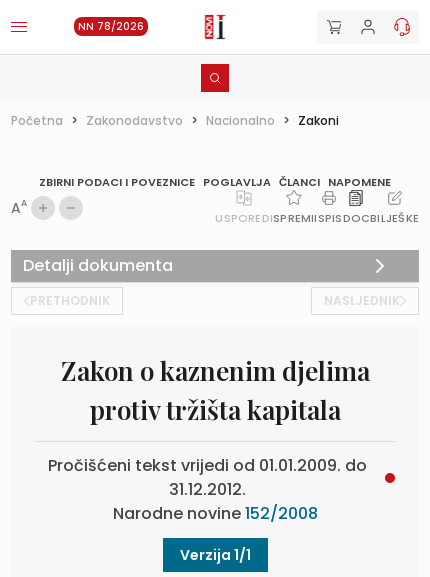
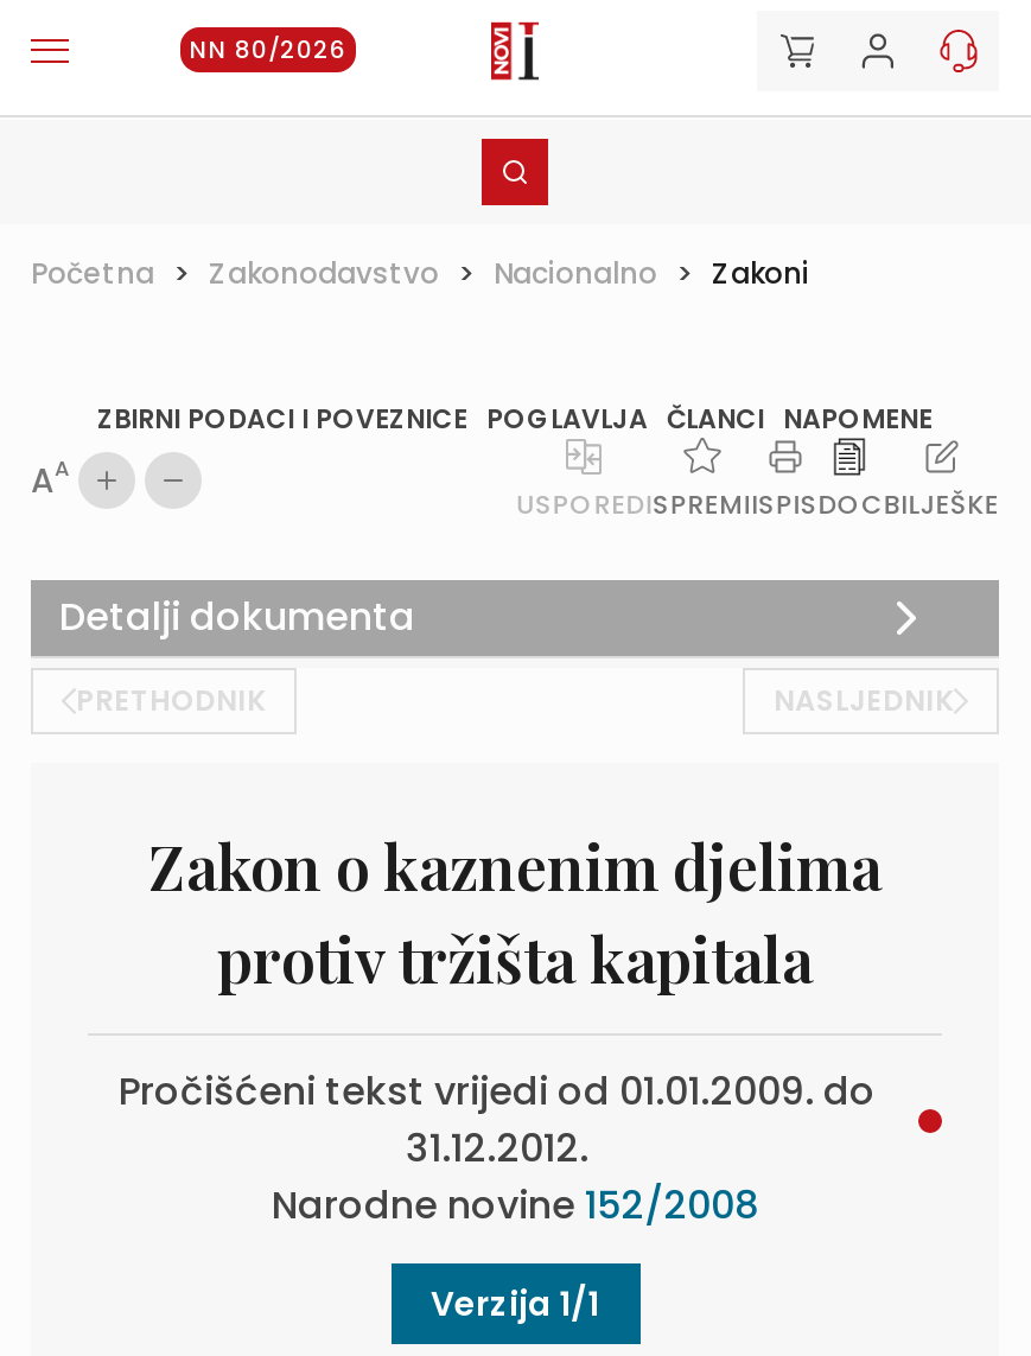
[78,19,144,34] NN 78/2026 -> [190,32,346,68] NN 80/2026

